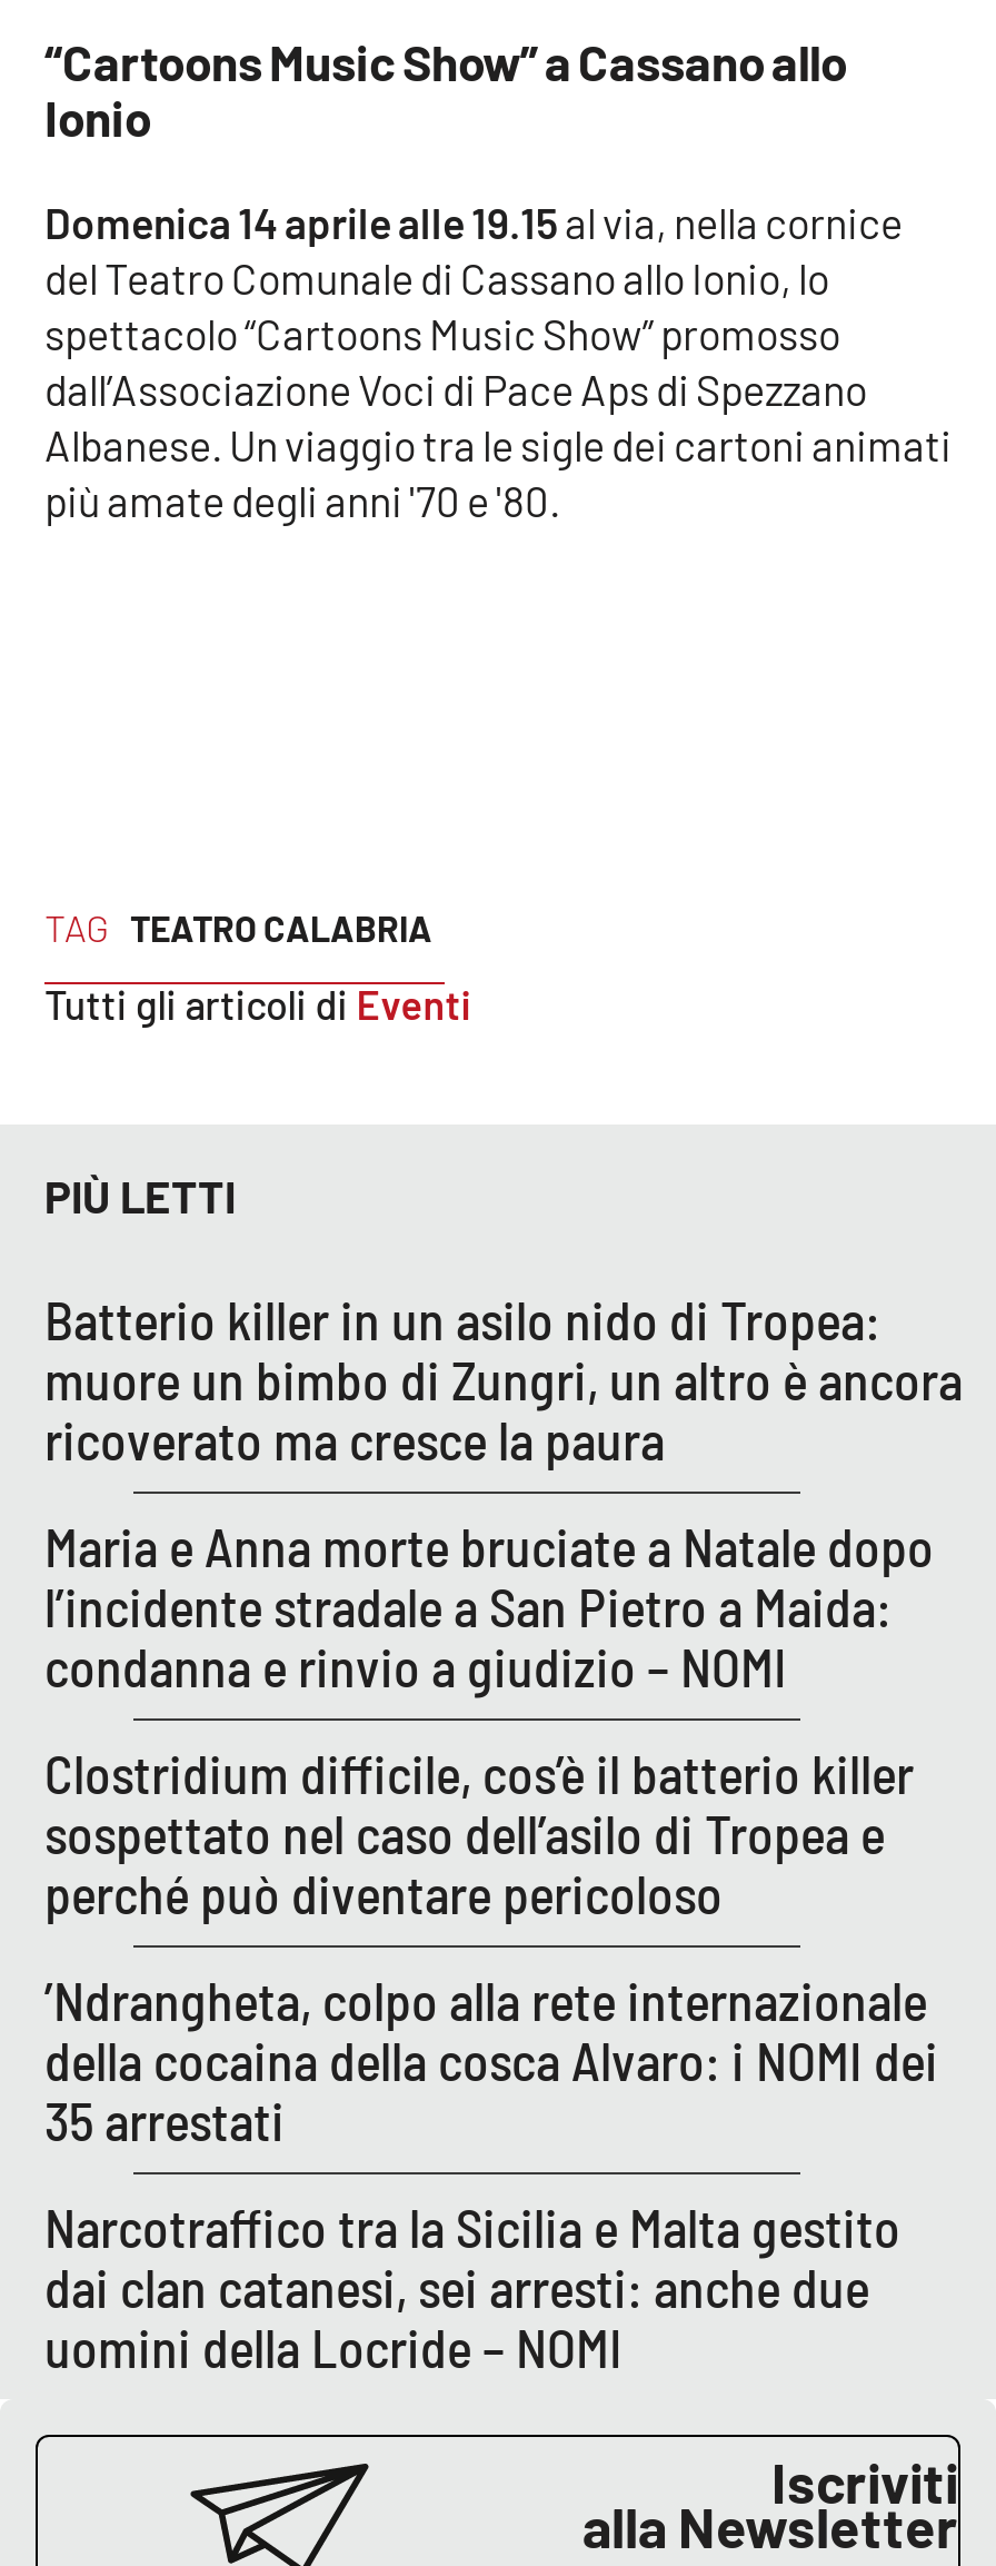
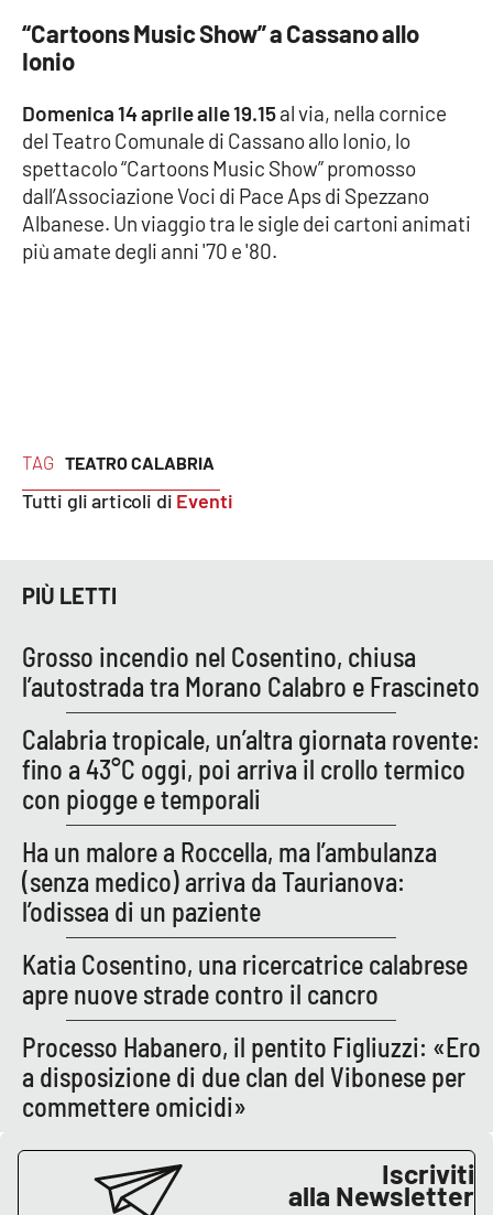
[44,1288,963,1472] Batterio killer in un asilo nido di Tropea: | muore un bimbo di Zungri, un altro è ancora | ricoverato ma cresce la paura -> [22,641,480,703] Grosso incendio nel Cosentino, chiusa | l’autostrada tra Morano Calabro e Frascineto
[44,1515,934,1699] Maria e Anna morte bruciate a Natale dopo | l’incidente stradale a San Pietro a Maida: | condanna e rinvio a giudizio – NOMI -> [22,724,480,815] Calabria tropicale, un’altra giornata rovente: | fino a 43°C oggi, poi arriva il crollo termico | con piogge e temporali
[44,1742,914,1926] Clostridium difficile, cos’è il batterio killer | sospettato nel caso dell’asilo di Tropea e | perché può diventare pericoloso -> [22,836,437,928] Ha un malore a Roccella, ma l’ambulanza | (senza medico) arriva da Taurianova: | l’odissea di un paziente
[44,1968,938,2153] ’Ndrangheta, colpo alla rete internazionale | della cocaina della cosca Alvaro: i NOMI dei | 35 arrestati -> [22,949,468,1010] Katia Cosentino, una ricercatrice calabrese | apre nuove strade contro il cancro
[44,2195,900,2380] Narcotraffico tra la Sicilia e Malta gestito | dai clan catanesi, sei arresti: anche due | uomini della Locride – NOMI -> [22,1031,481,1123] Processo Habanero, il pentito Figliuzzi: «Ero | a disposizione di due clan del Vibonese per | commettere omicidi»

